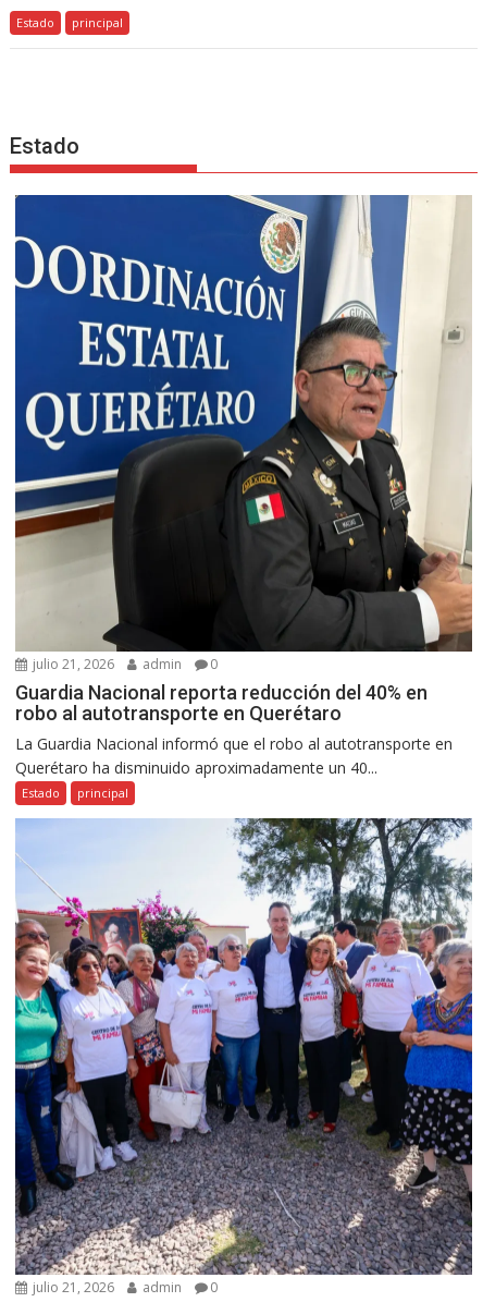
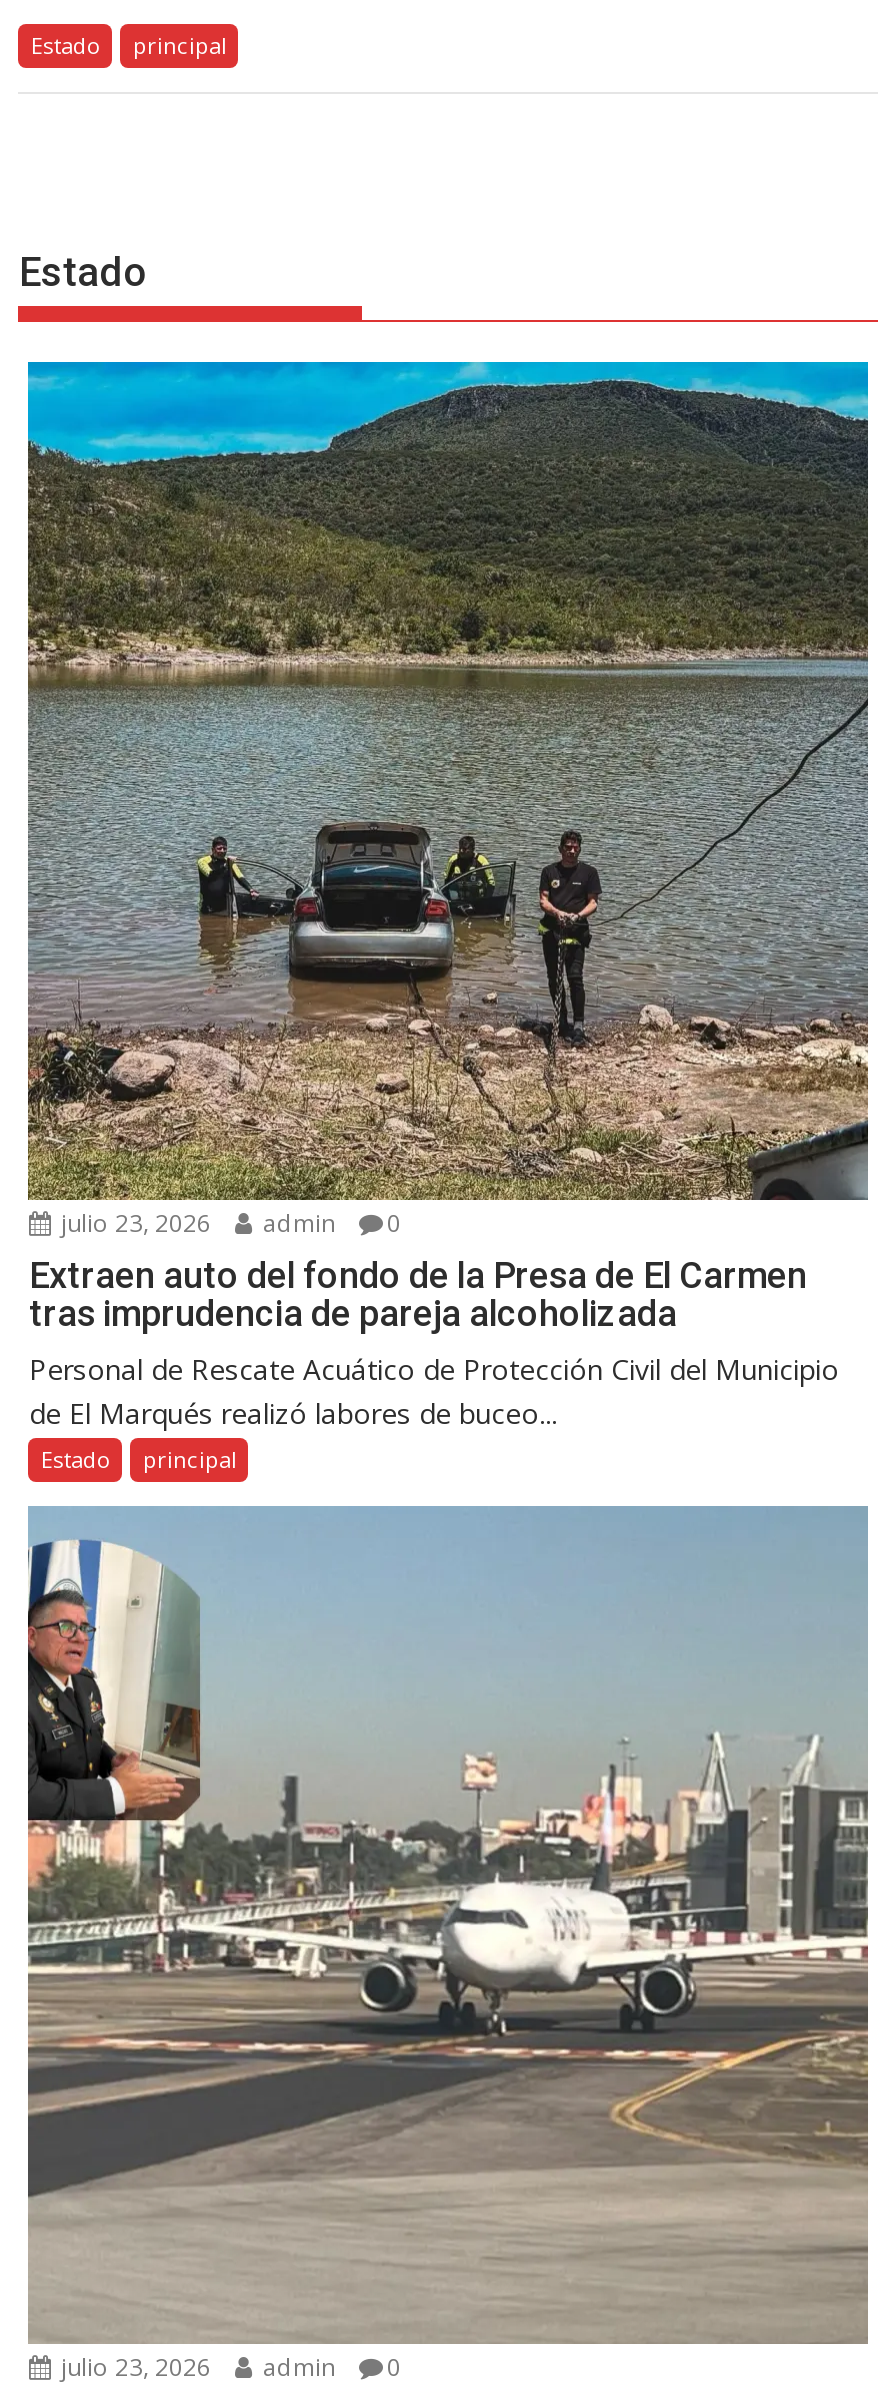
[14,194,473,674] [image] | julio 21, 2026 admin 0 -> [26,359,870,1240] [image] | julio 23, 2026 admin 0
[16,681,453,778] Guardia Nacional reporta reducción del 40% en | robo al autotransporte en Querétaro | La Guardia Nacional informó que el robo al autotransporte en | Querétaro ha disminuido aproximadamente un 40... -> [29,1254,839,1432] Extraen auto del fondo de la Presa de El Carmen | tras imprudencia de pareja alcoholizada | Personal de Rescate Acuático de Protección Civil del Municipio | de El Marqués realizó labores de buceo...
[14,817,473,1297] [image] | julio 21, 2026 admin 0 -> [26,1505,870,2384] [image] | julio 23, 2026 admin 0

